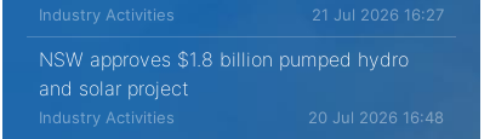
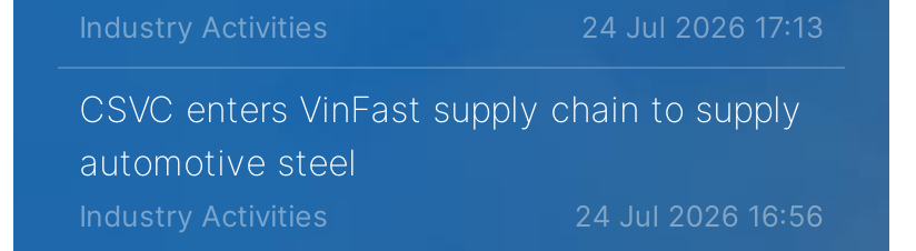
[312,5,444,24] 21 Jul 2026 16:27 -> [581,9,824,45] 24 Jul 2026 17:13
[38,47,408,100] NSW approves $1.8 billion pumped hydro | and solar project -> [79,87,802,185] CSVC enters VinFast supply chain to supply | automotive steel
[309,108,444,127] 20 Jul 2026 16:48 -> [575,198,824,233] 24 Jul 2026 16:56

